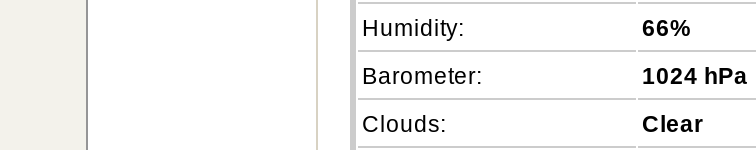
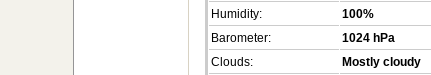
[642,16,692,40] 66% -> [342,8,374,20] 100%
[642,112,704,136] Clear -> [342,56,421,68] Mostly cloudy

